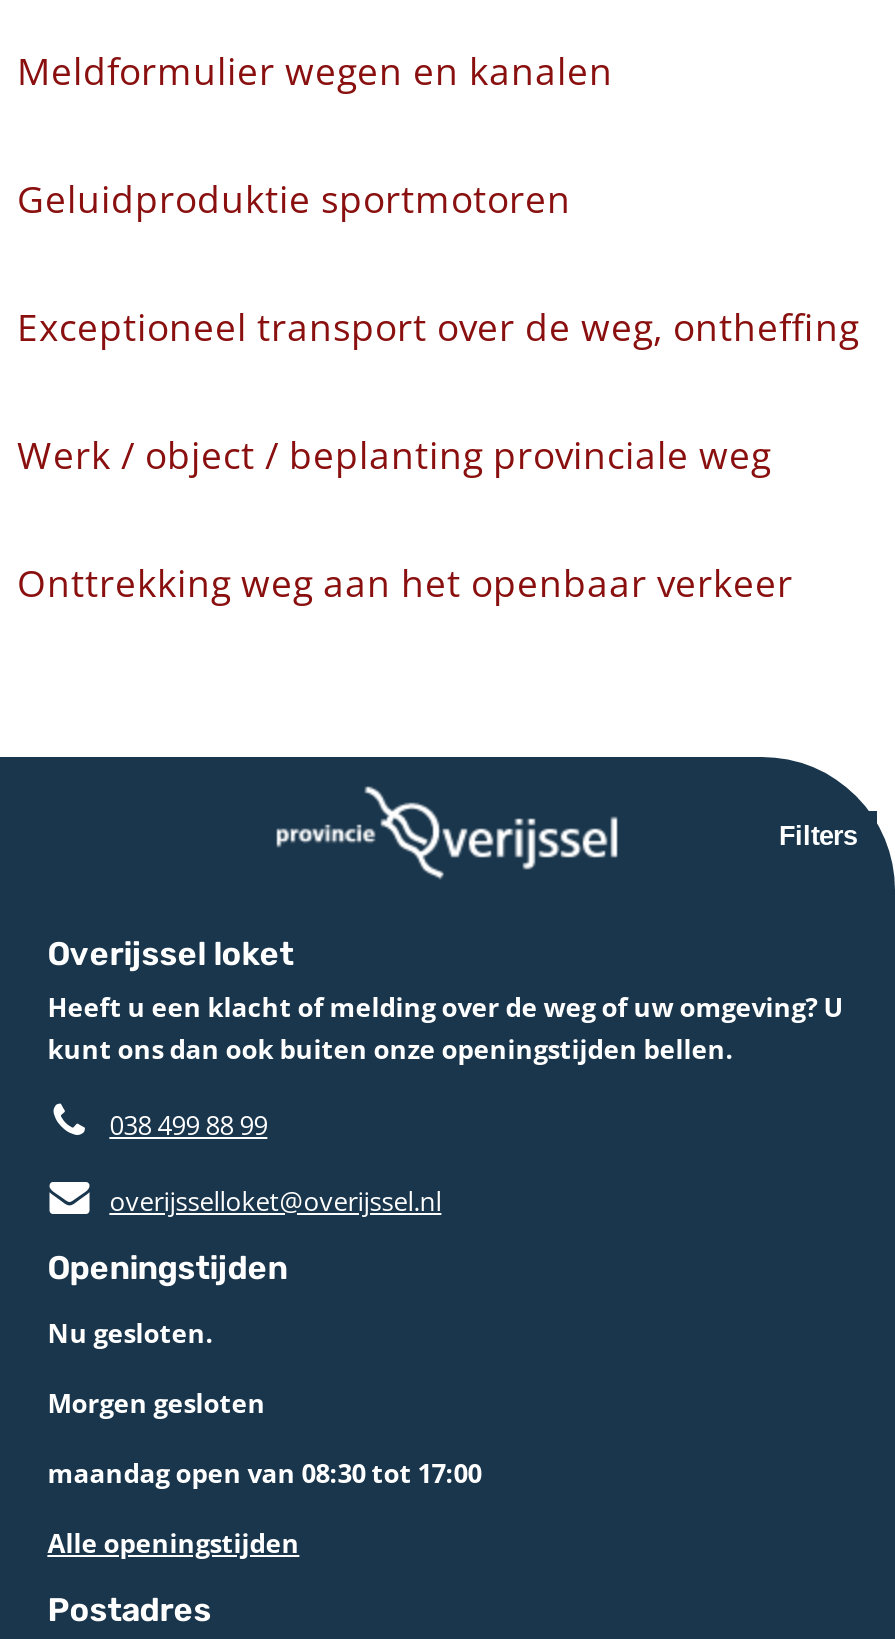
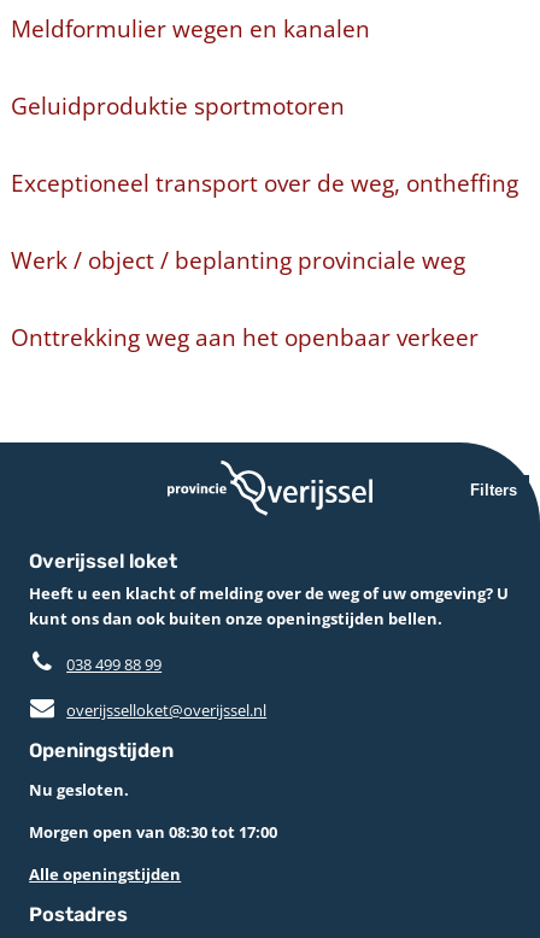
[47,1385,481,1491] Morgen gesloten | maandag open van 08:30 tot 17:00 -> [29,821,277,843] Morgen open van 08:30 tot 17:00

